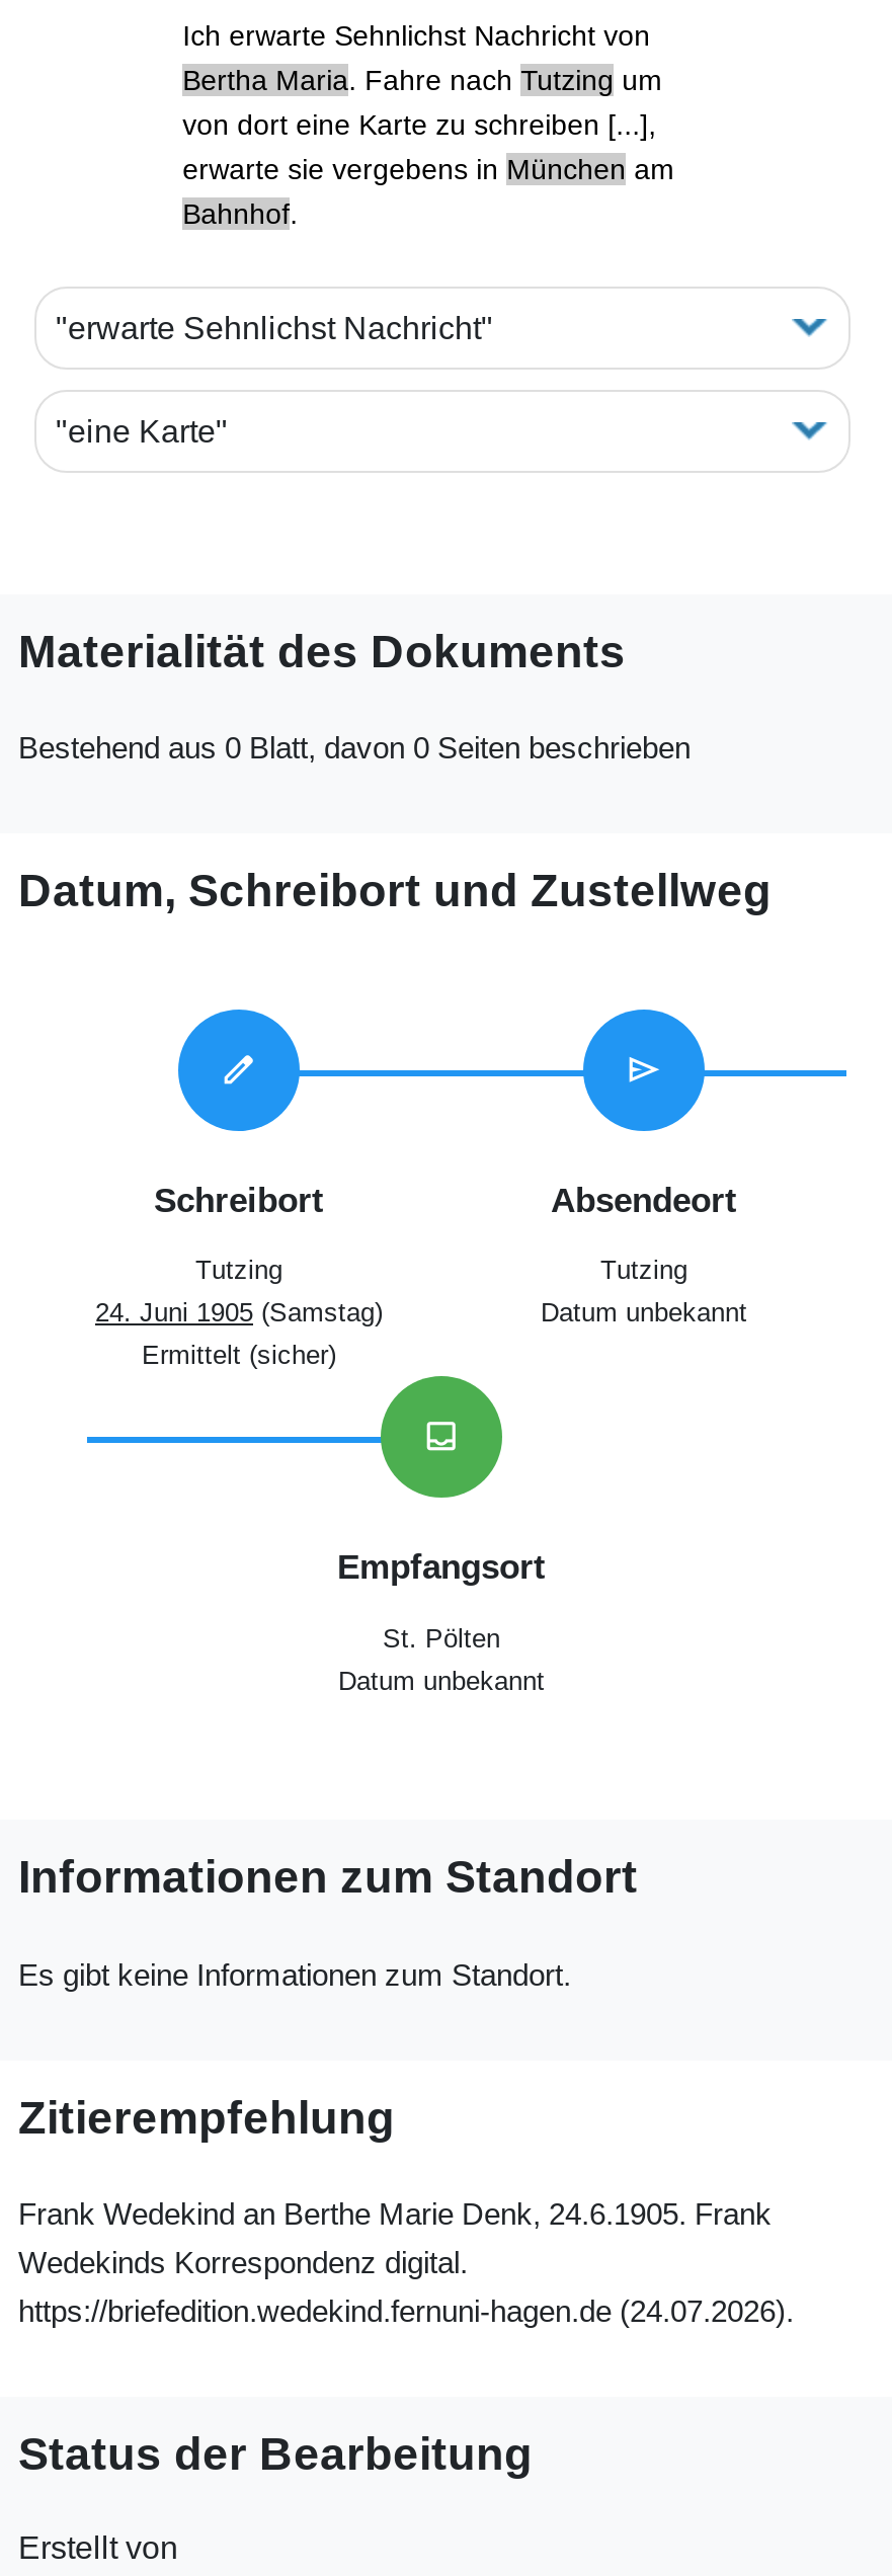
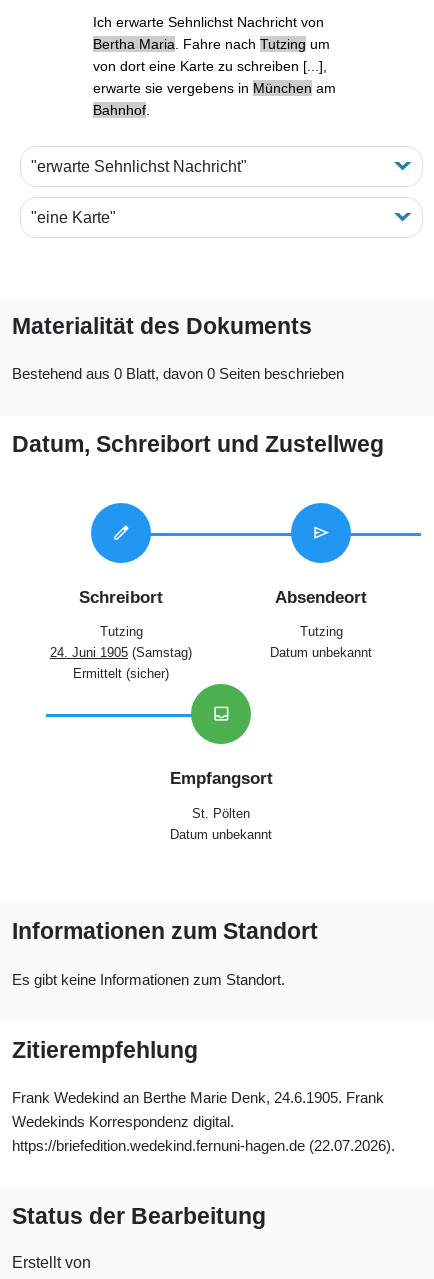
[18,2293,794,2328] https://briefedition.wedekind.fernuni-hagen.de (24.07.2026). -> [12,1137,395,1154] https://briefedition.wedekind.fernuni-hagen.de (22.07.2026).

